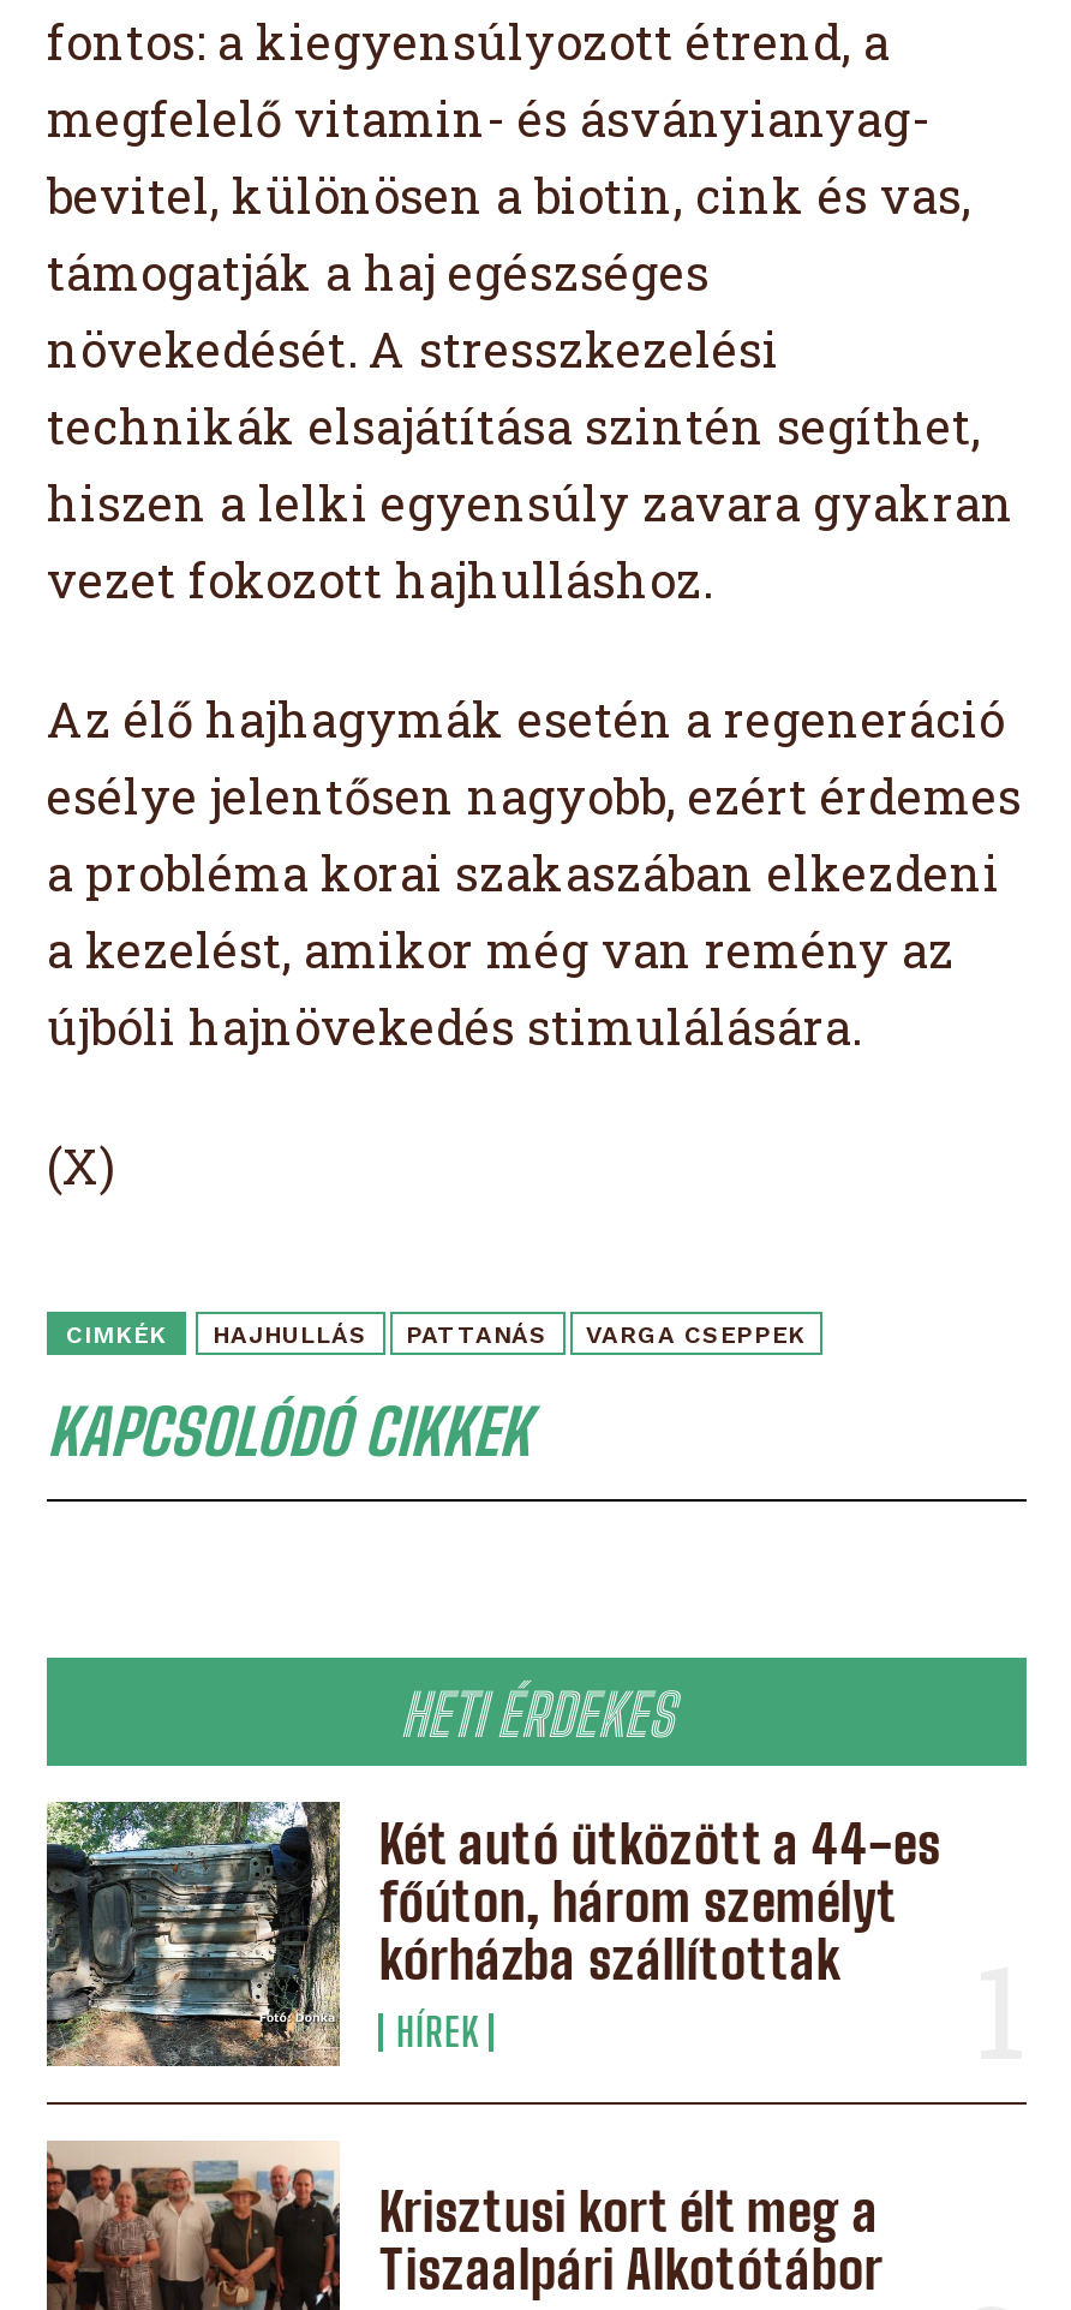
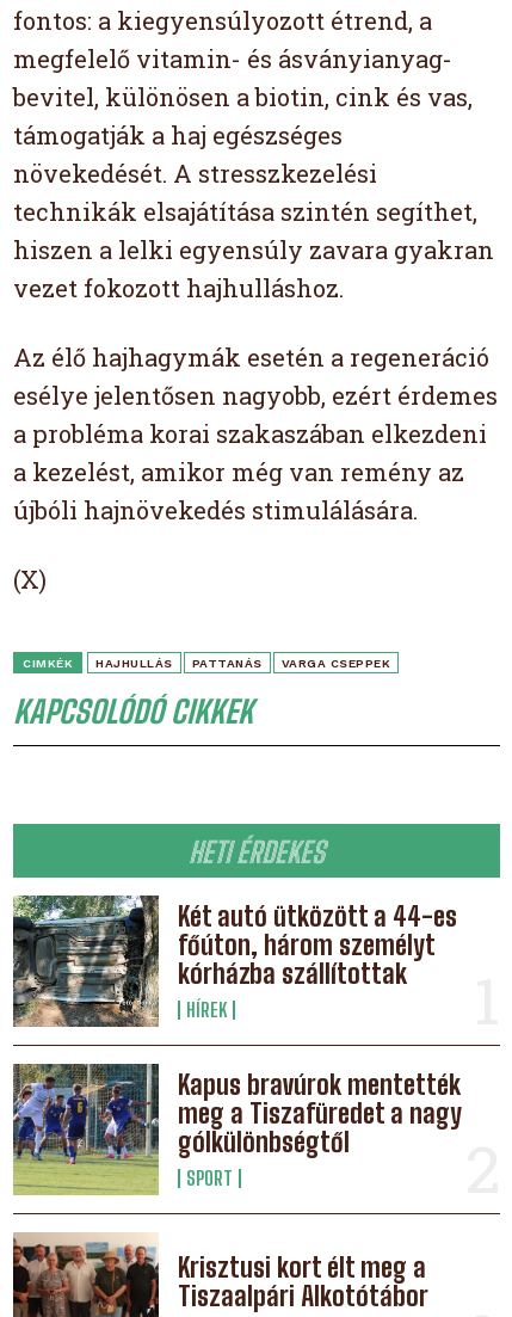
none -> [12,1063,462,1195] [image] | Kapus bravúrok mentették | meg a Tiszafüredet a nagy | gólkülönbségtől | SPORT

